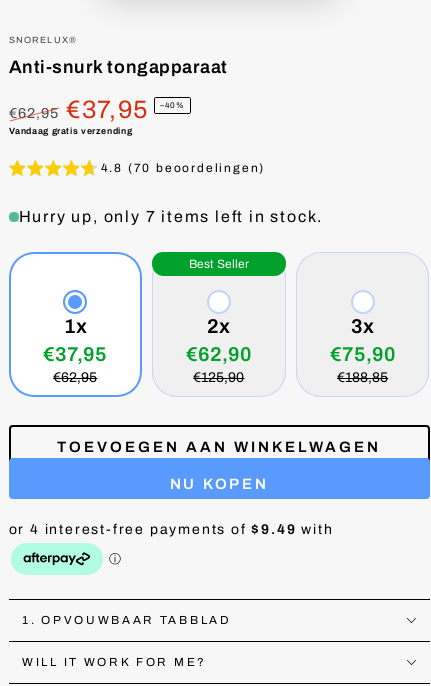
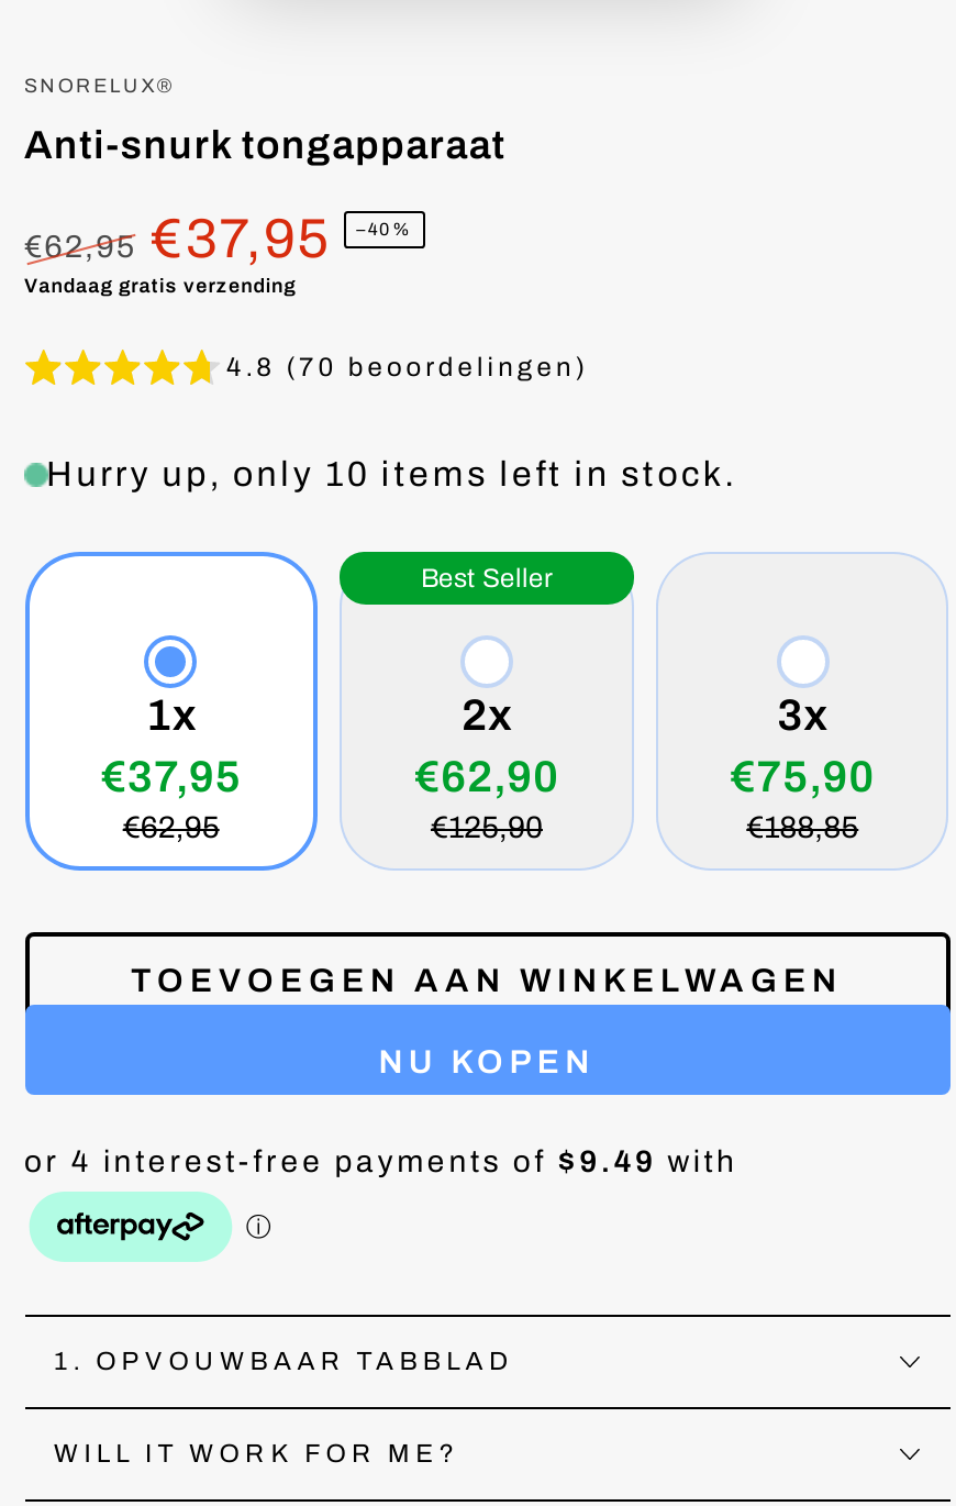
[18,208,323,225] Hurry up, only 7 items left in stock. -> [46,456,737,493] Hurry up, only 10 items left in stock.

